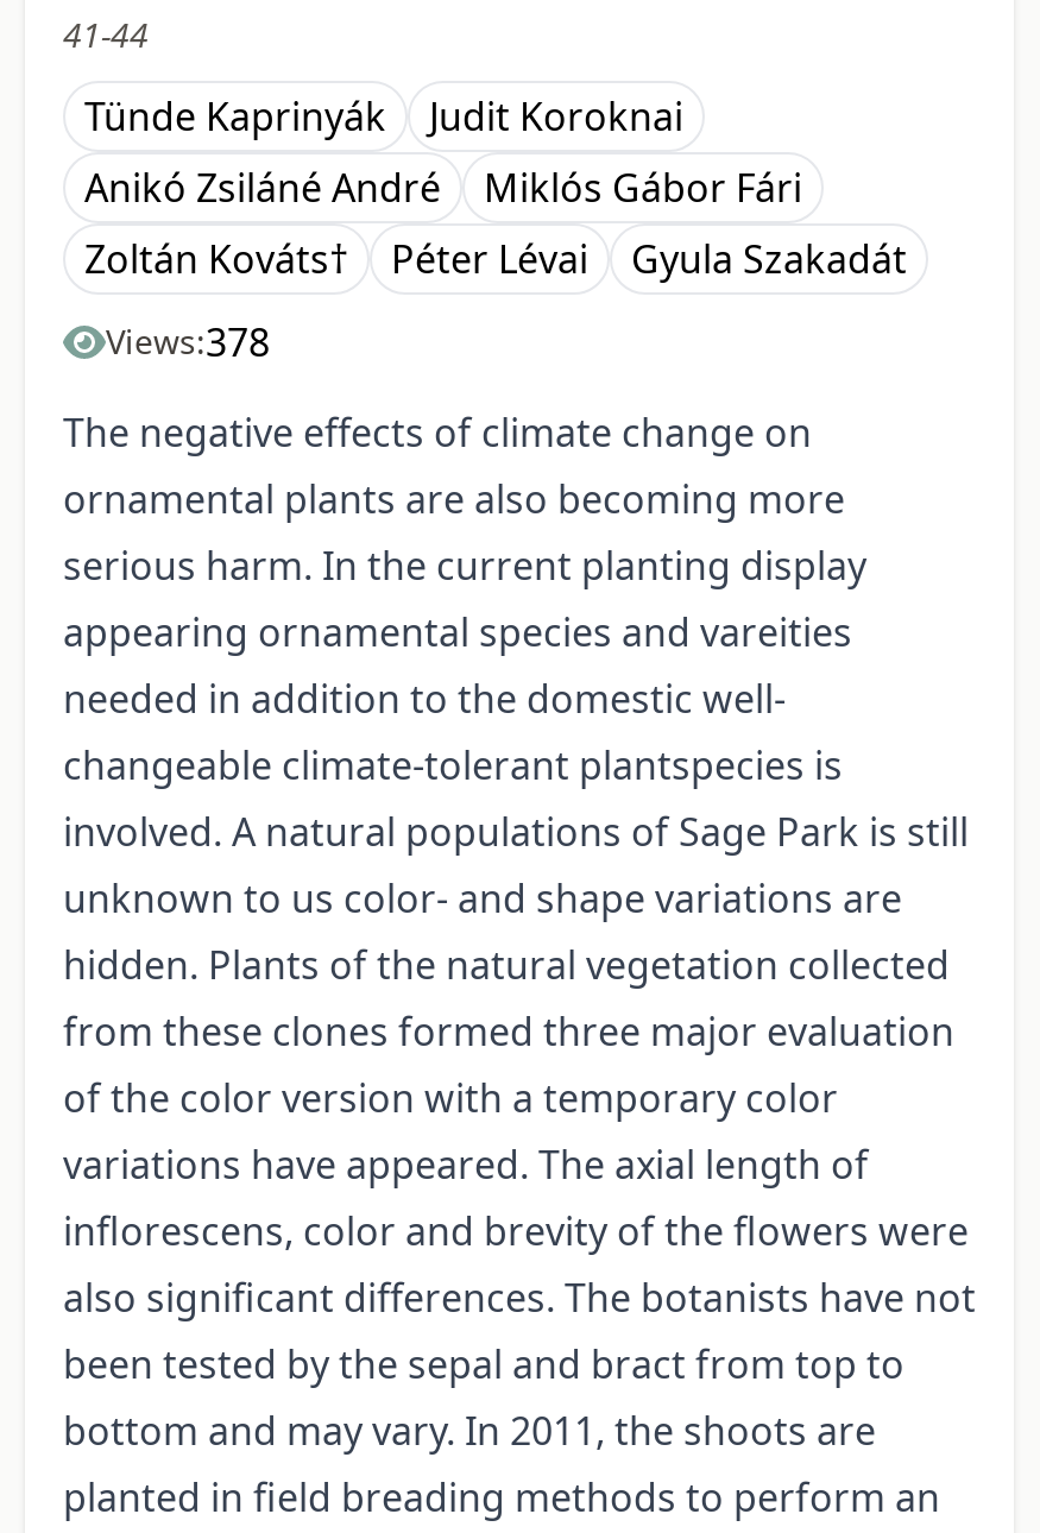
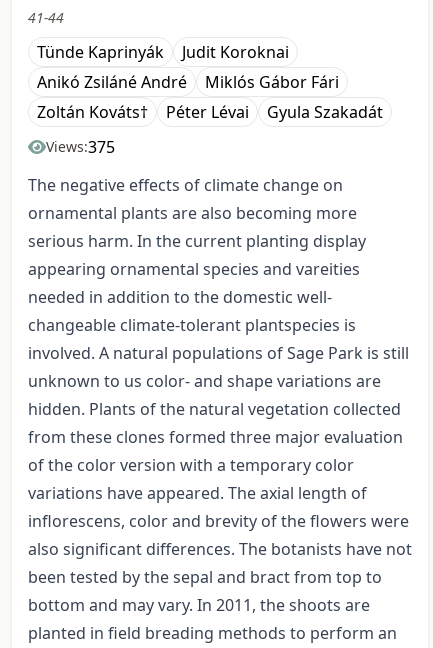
[106,317,270,369] Views:378 -> [46,136,115,158] Views:375

